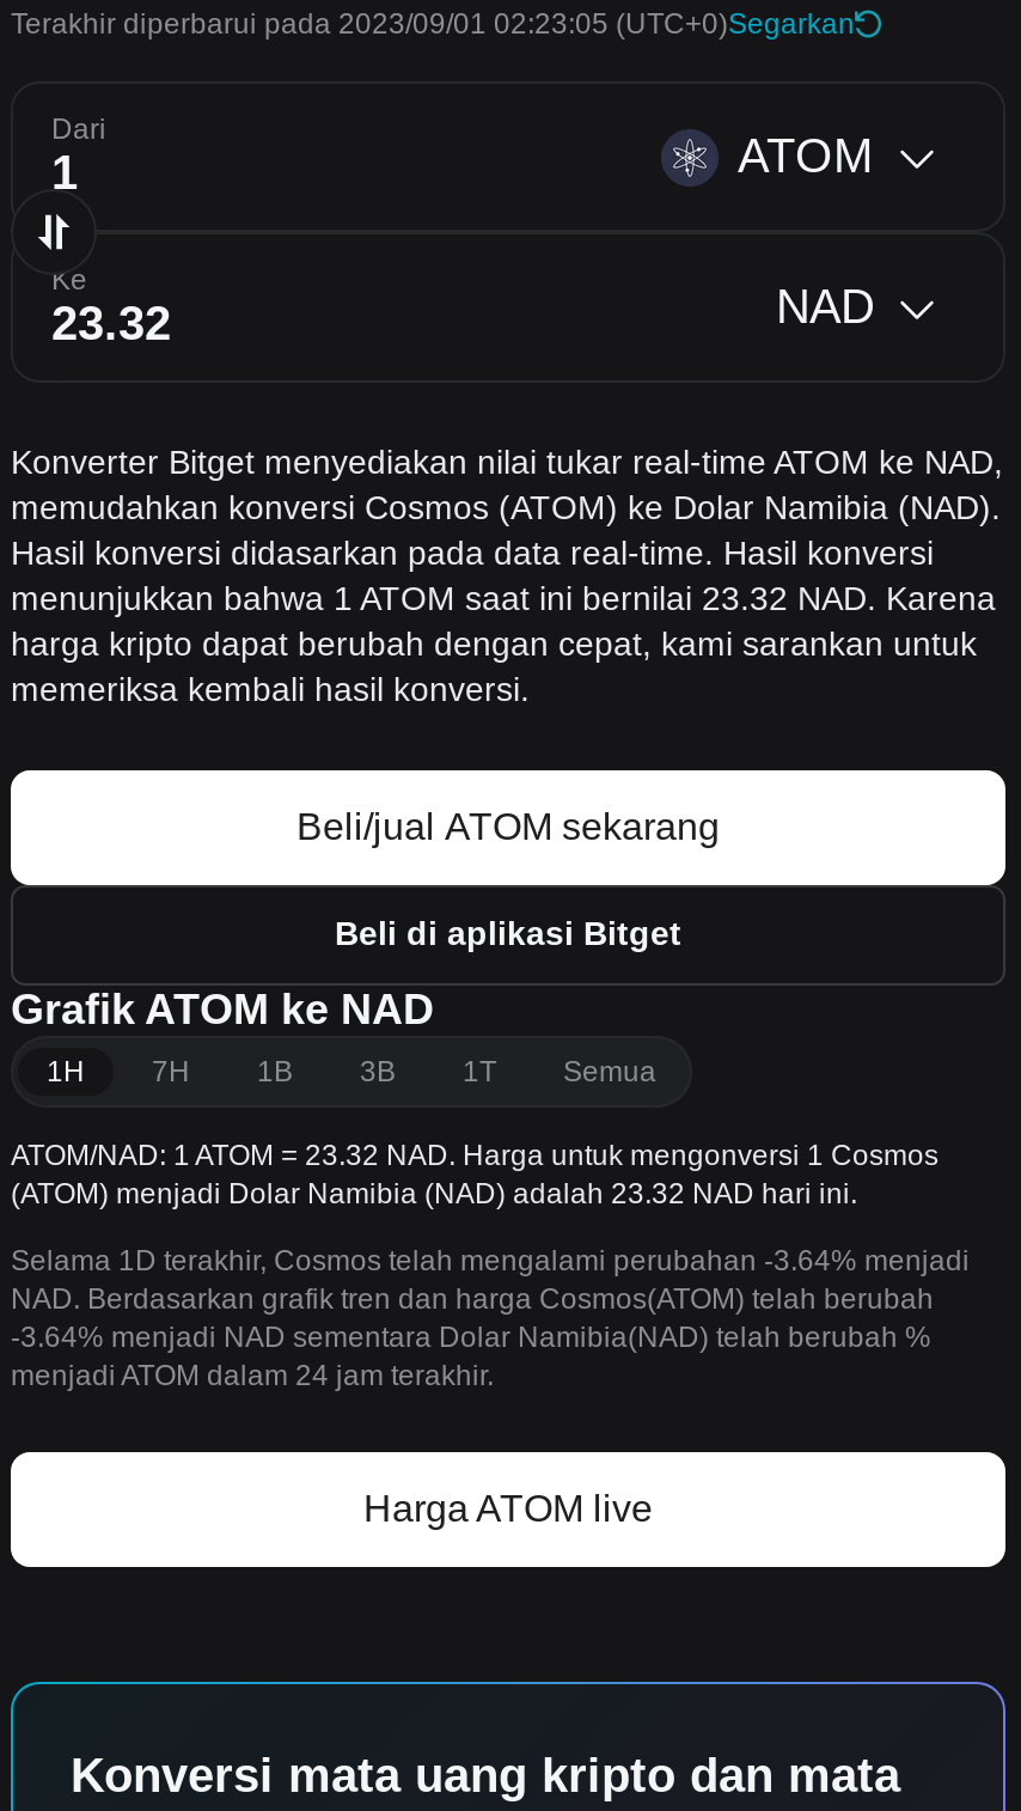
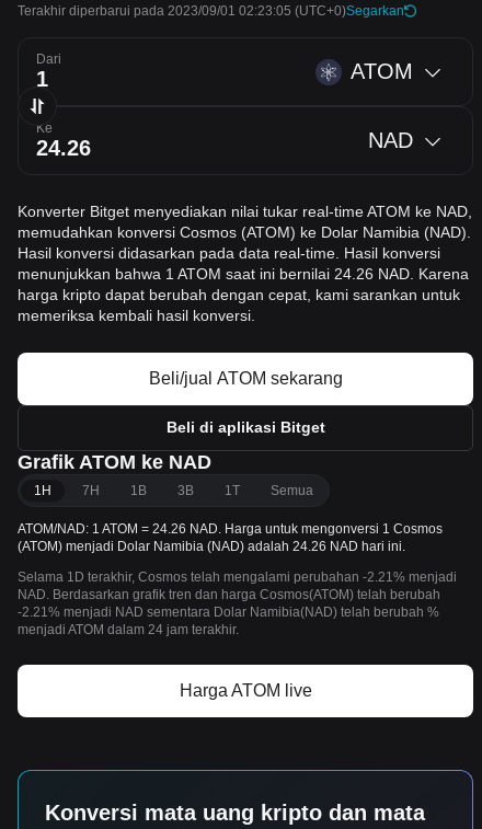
[11,579,996,617] menunjukkan bahwa 1 ATOM saat ini bernilai 23.32 NAD. Karena -> [18,265,469,283] menunjukkan bahwa 1 ATOM saat ini bernilai 24.26 NAD. Karena
[11,1139,939,1172] ATOM/NAD: 1 ATOM = 23.32 NAD. Harga untuk mengonversi 1 Cosmos -> [18,521,443,537] ATOM/NAD: 1 ATOM = 24.26 NAD. Harga untuk mengonversi 1 Cosmos
[11,1177,857,1211] (ATOM) menjadi Dolar Namibia (NAD) adalah 23.32 NAD hari ini. -> [18,539,405,554] (ATOM) menjadi Dolar Namibia (NAD) adalah 24.26 NAD hari ini.
[11,1244,970,1278] Selama 1D terakhir, Cosmos telah mengalami perubahan -3.64% menjadi -> [18,569,457,585] Selama 1D terakhir, Cosmos telah mengalami perubahan -2.21% menjadi
[11,1321,931,1354] -3.64% menjadi NAD sementara Dolar Namibia(NAD) telah berubah % -> [18,605,439,620] -2.21% menjadi NAD sementara Dolar Namibia(NAD) telah berubah %

